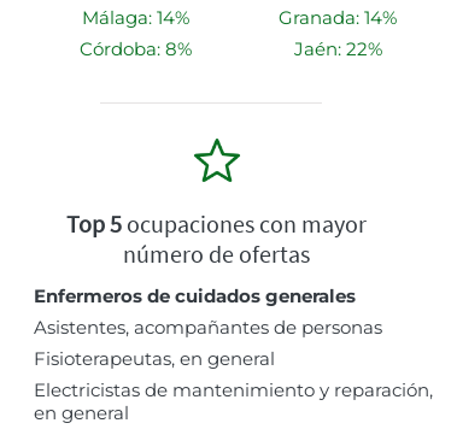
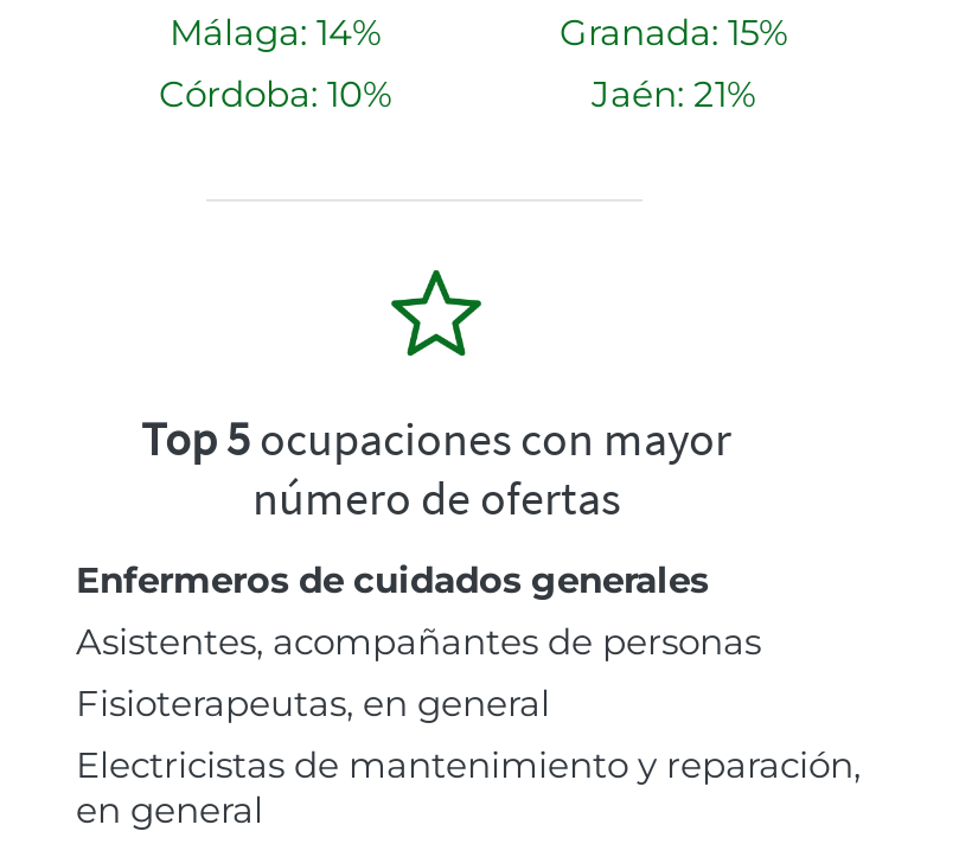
[279,6,397,28] Granada: 14% -> [560,11,787,56] Granada: 15%
[79,37,191,60] Córdoba: 8% -> [159,73,391,118] Córdoba: 10%
[294,37,382,60] Jaén: 22% -> [592,73,755,118] Jaén: 21%

